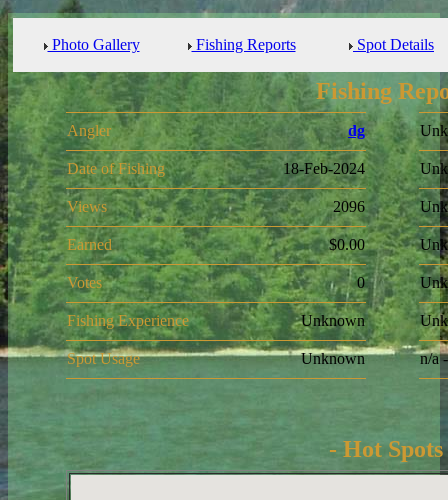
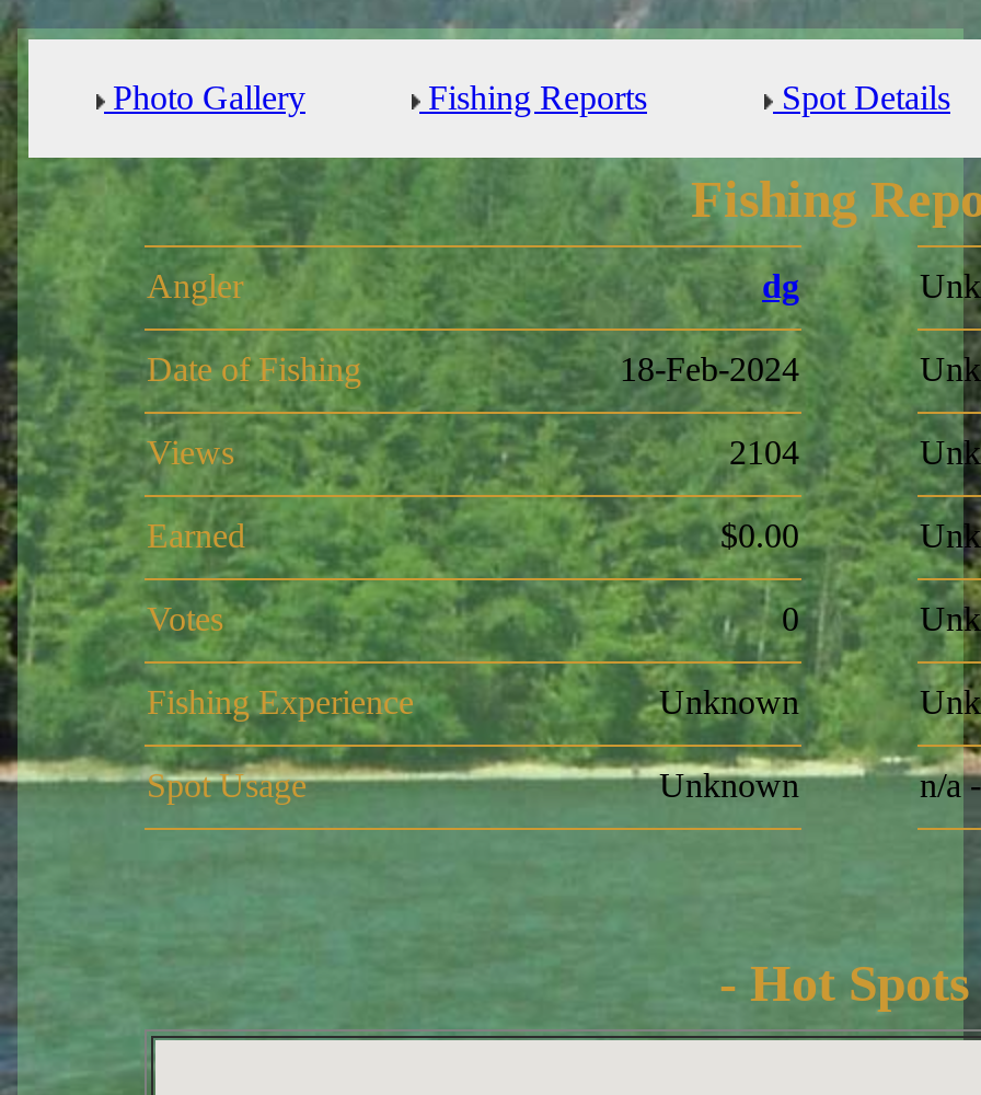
[333,198,365,215] 2096 -> [729,434,799,471] 2104

